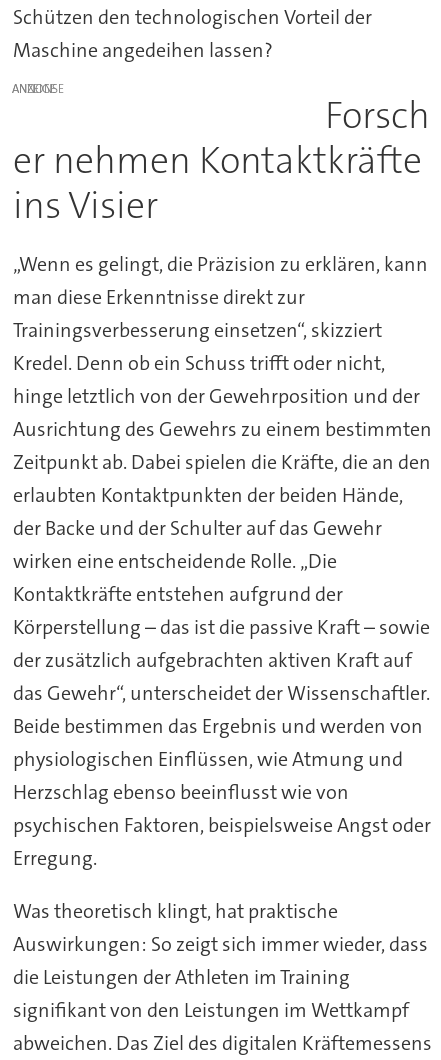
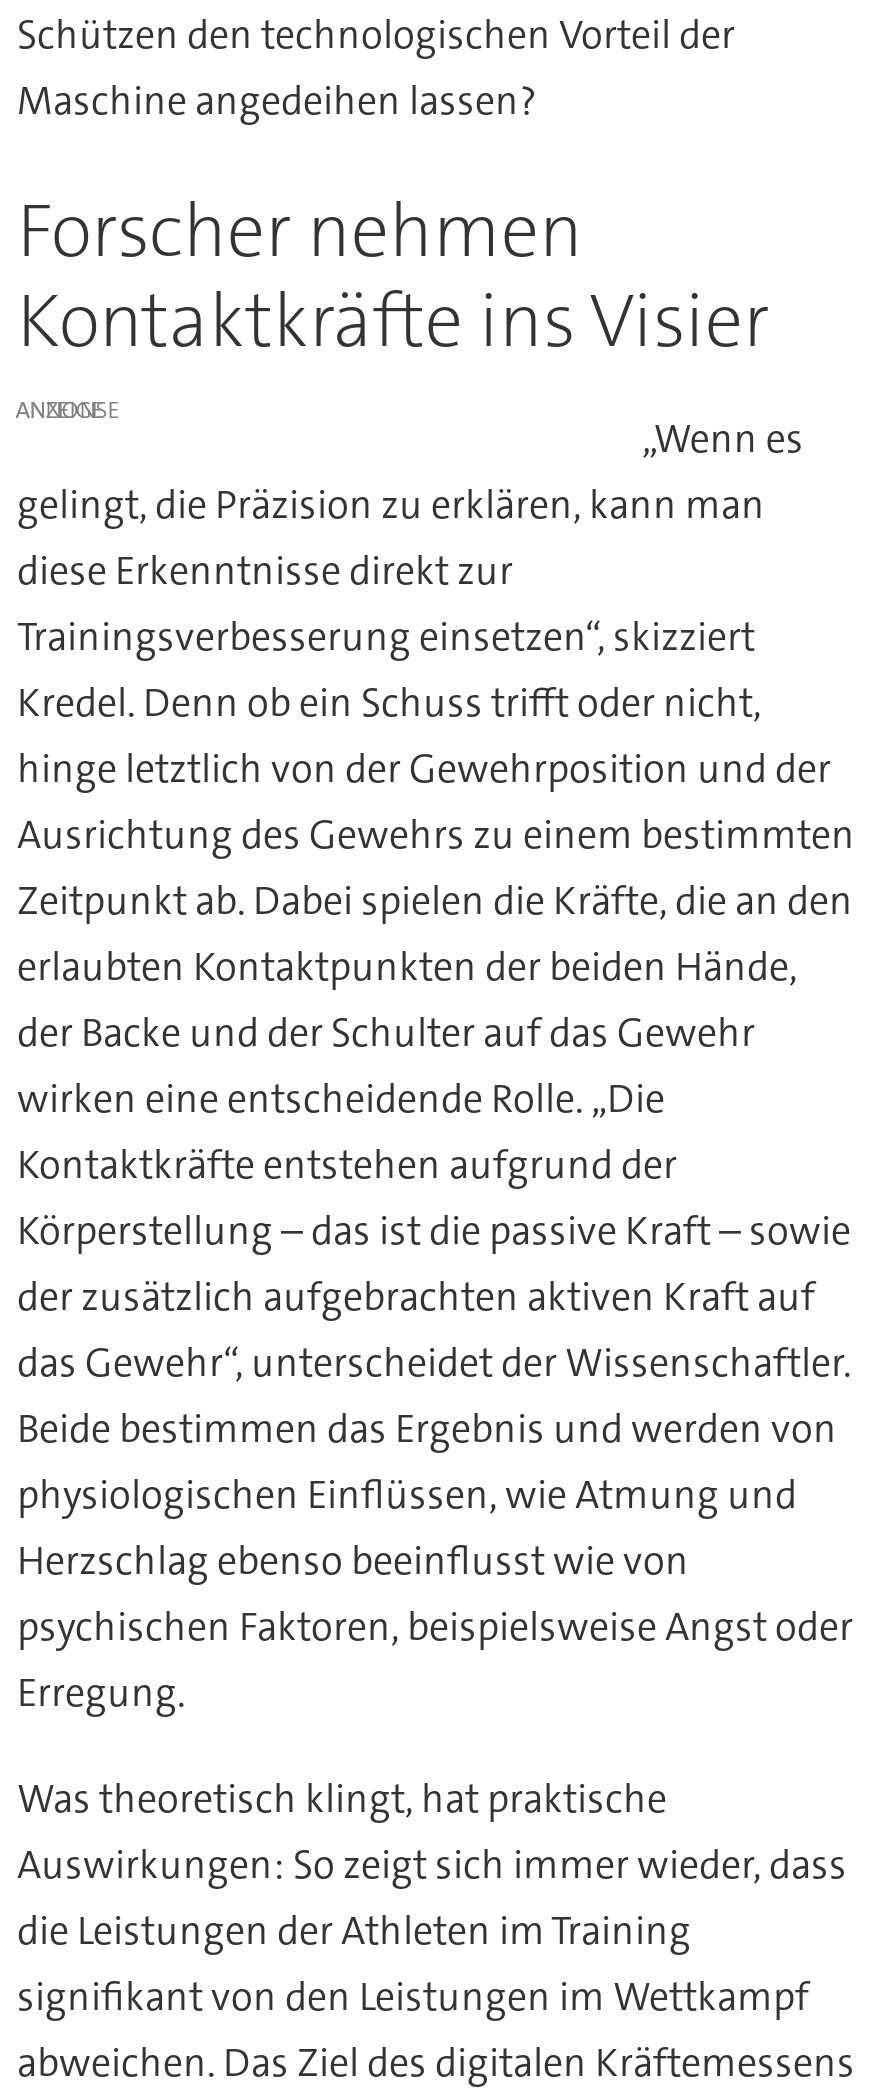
none -> [17,181,769,369] Forscher nehmen | Kontaktkräfte ins Visier
moved [12,81,56,97] -> [15,394,103,426]: ANZEIGE
[13,91,430,310] Forsch | er nehmen Kontaktkräfte | ins Visier | „Wenn es gelingt, die Präzision zu erklären, kann | man diese Erkenntnisse direkt zur -> [17,412,804,596] „Wenn es | gelingt, die Präzision zu erklären, kann man | diese Erkenntnisse direkt zur

